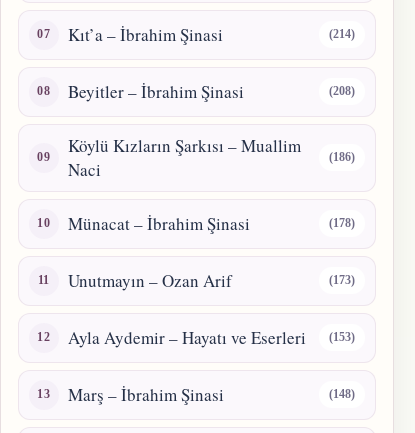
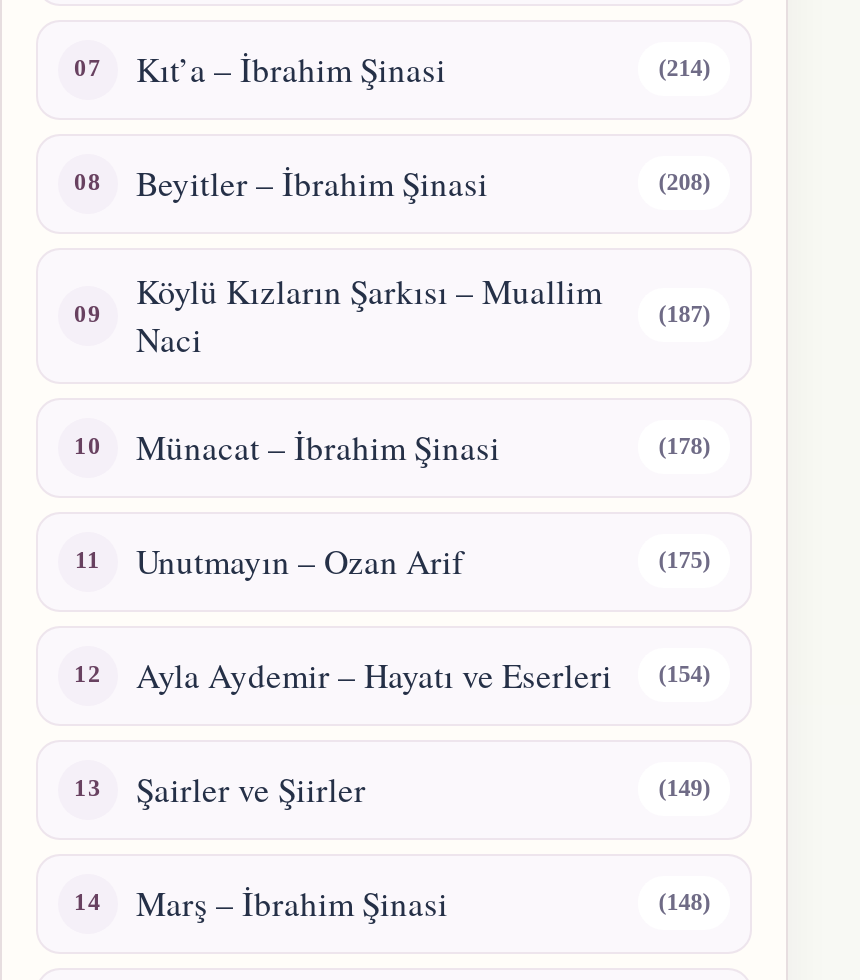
[329,150,355,164] (186) -> [658,300,710,328] (187)
[329,273,355,287] (173) -> [658,546,710,574] (175)
[329,330,355,344] (153) -> [136,660,710,812] (154) | Şairler ve Şiirler | (149)

